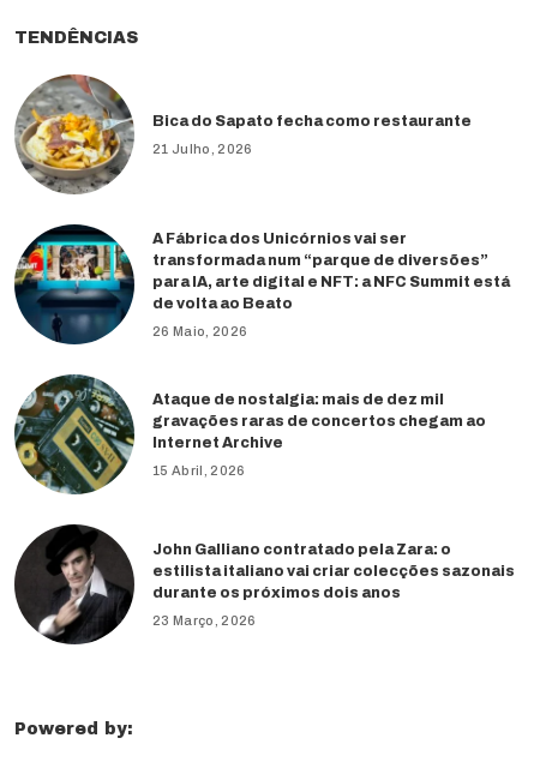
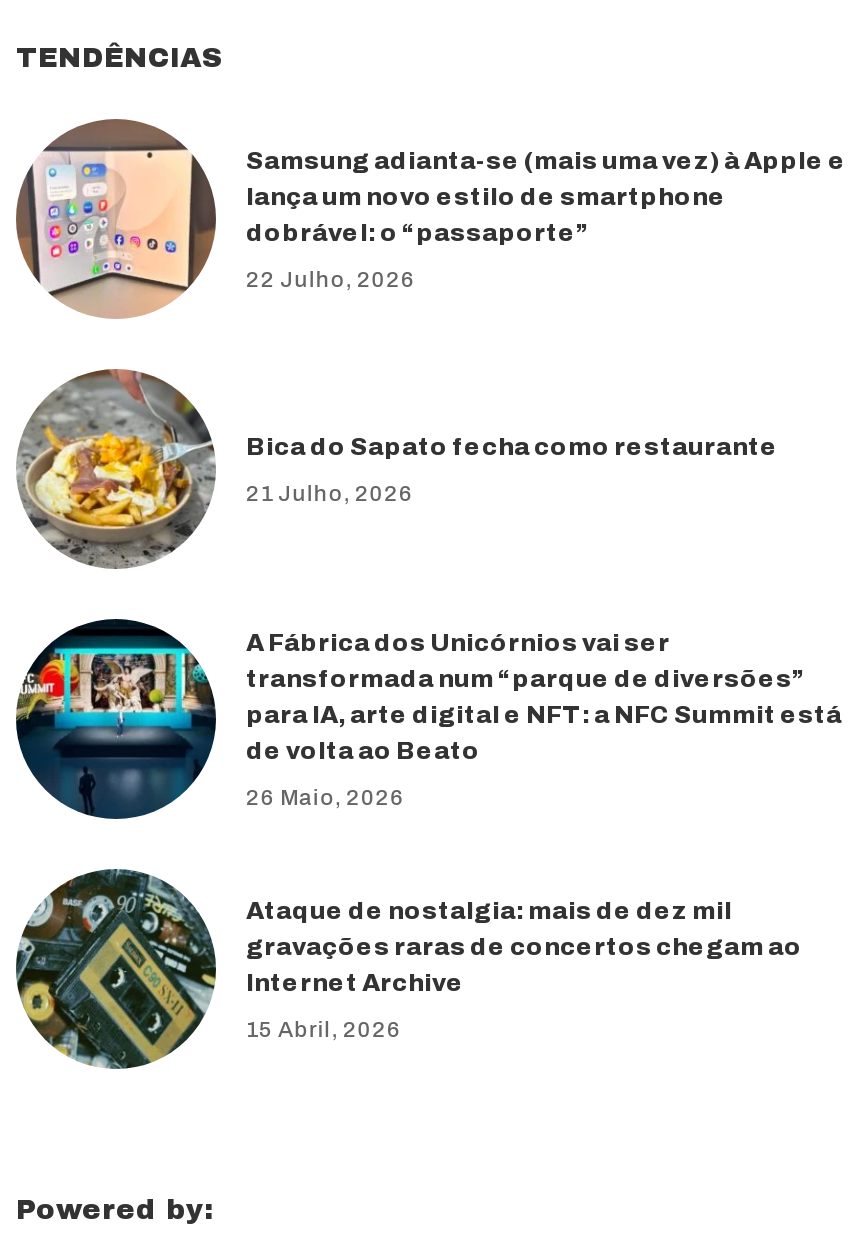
none -> [16,119,846,317] [image] | Samsung adianta-se (mais uma vez) à Apple e | lança um novo estilo de smartphone | dobrável: o “passaporte” | 22 Julho, 2026
moved [13,72,510,477] -> [14,365,842,1040]: [image] | Bica do Sapato fecha como restaurante | 21 Julho, 2026 | ... | Internet Archive | 15 Abril, 2026
[14,523,515,644] [image] | John Galliano contratado pela Zara: o | estilista italiano vai criar colecções sazonais | durante os próximos dois anos | 23 Março, 2026 -> none

